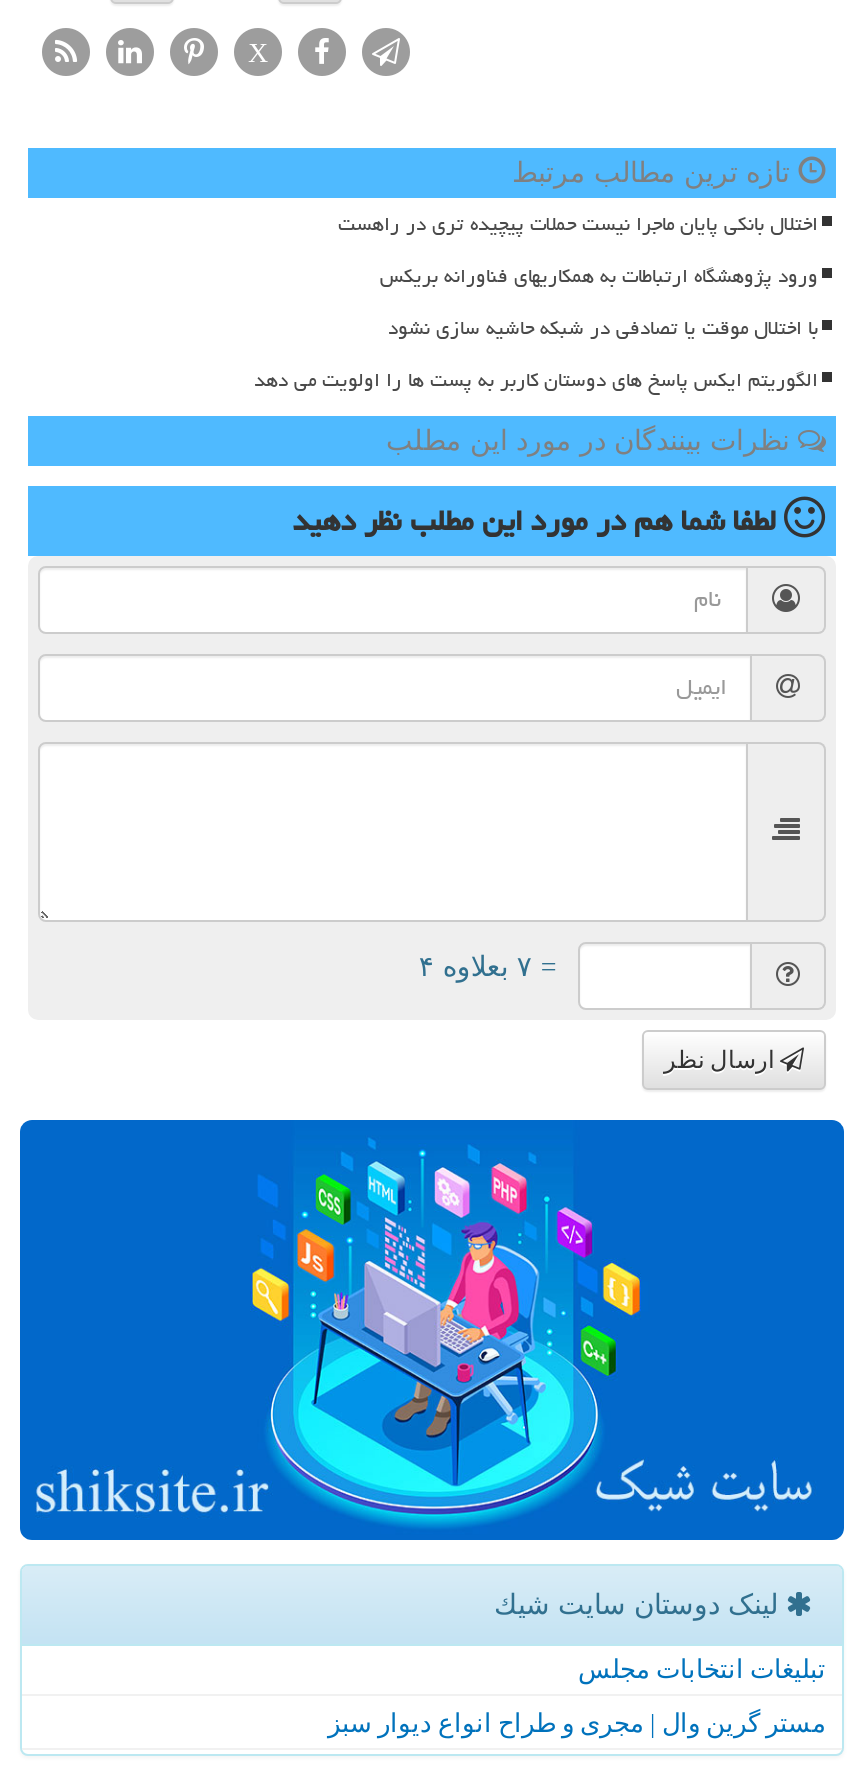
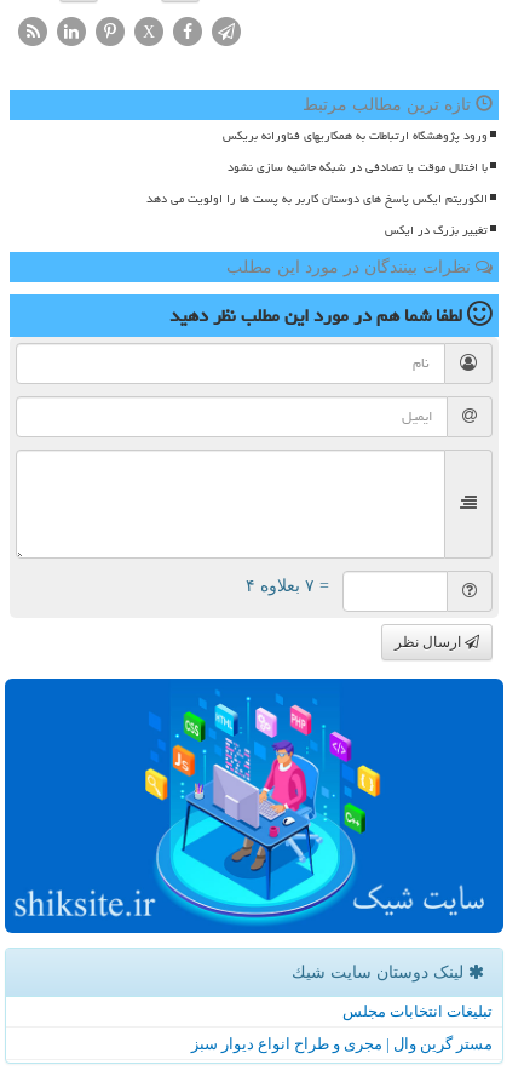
[338,204,818,244] اختلال بانکی پایان ماجرا نیست حملات پیچیده تری در راهست -> none
moved [254,256,818,400] -> [146,123,488,211]: ورود پژوهشگاه ارتباطات به همکاریهای فناورانه بریکس | الگوریتم ایکس پاسخ های دوستان کاربر به پست ها را اولویت می دهد
none -> [385,218,488,242] تغییر بزرگ در ایکس

